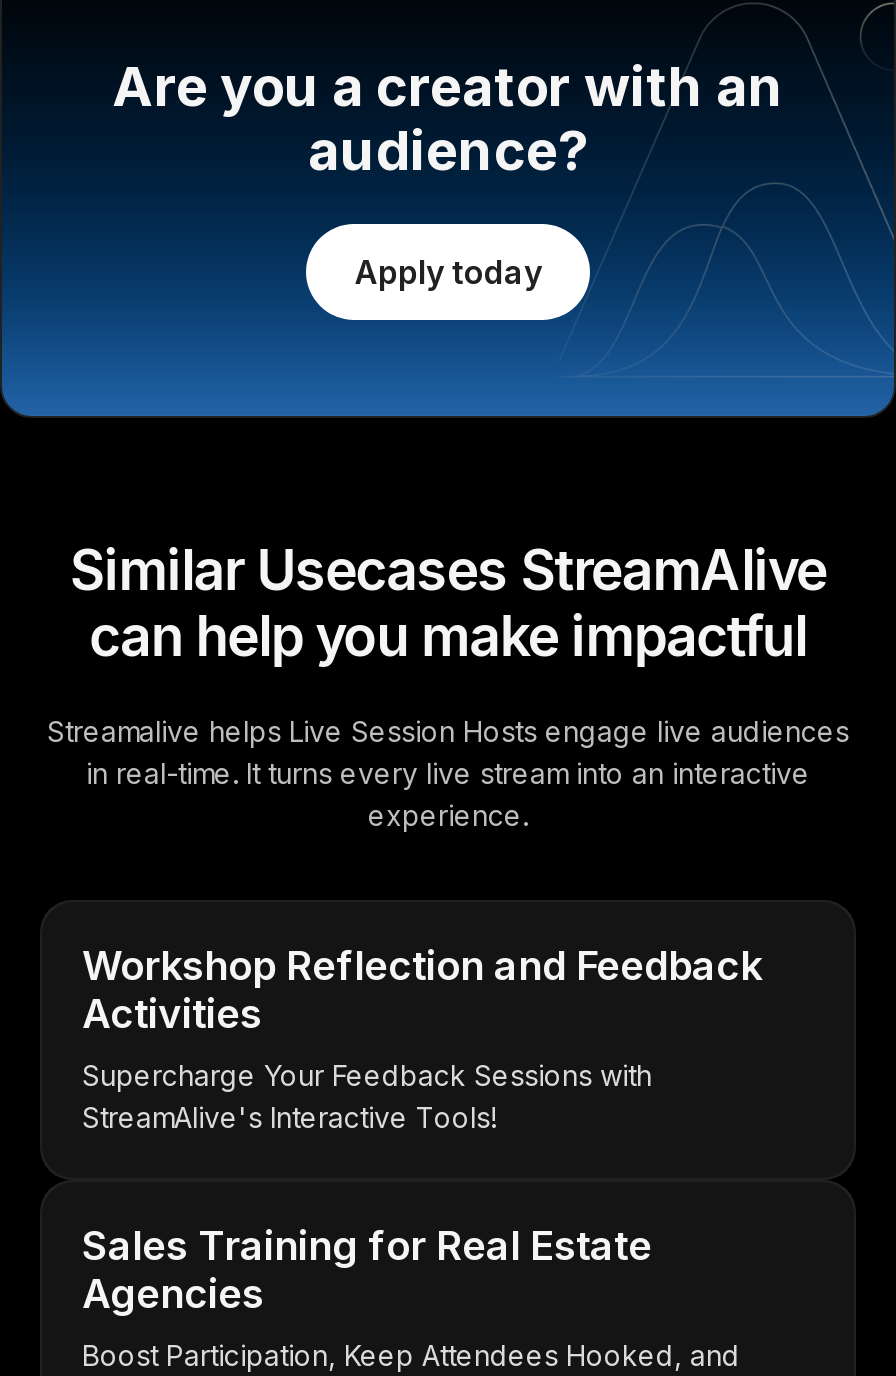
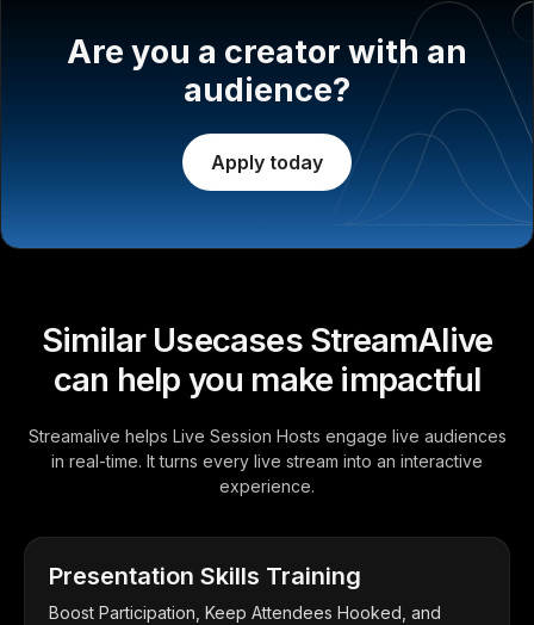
[82,942,762,1318] Workshop Reflection and Feedback | Activities | Supercharge Your Feedback Sessions with | StreamAlive's Interactive Tools! | Sales Training for Real Estate | Agencies -> [49,562,361,590] Presentation Skills Training

